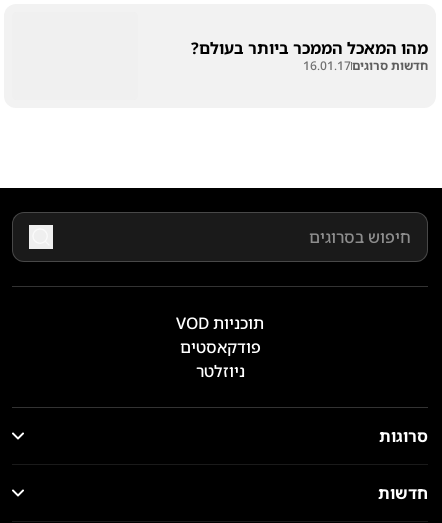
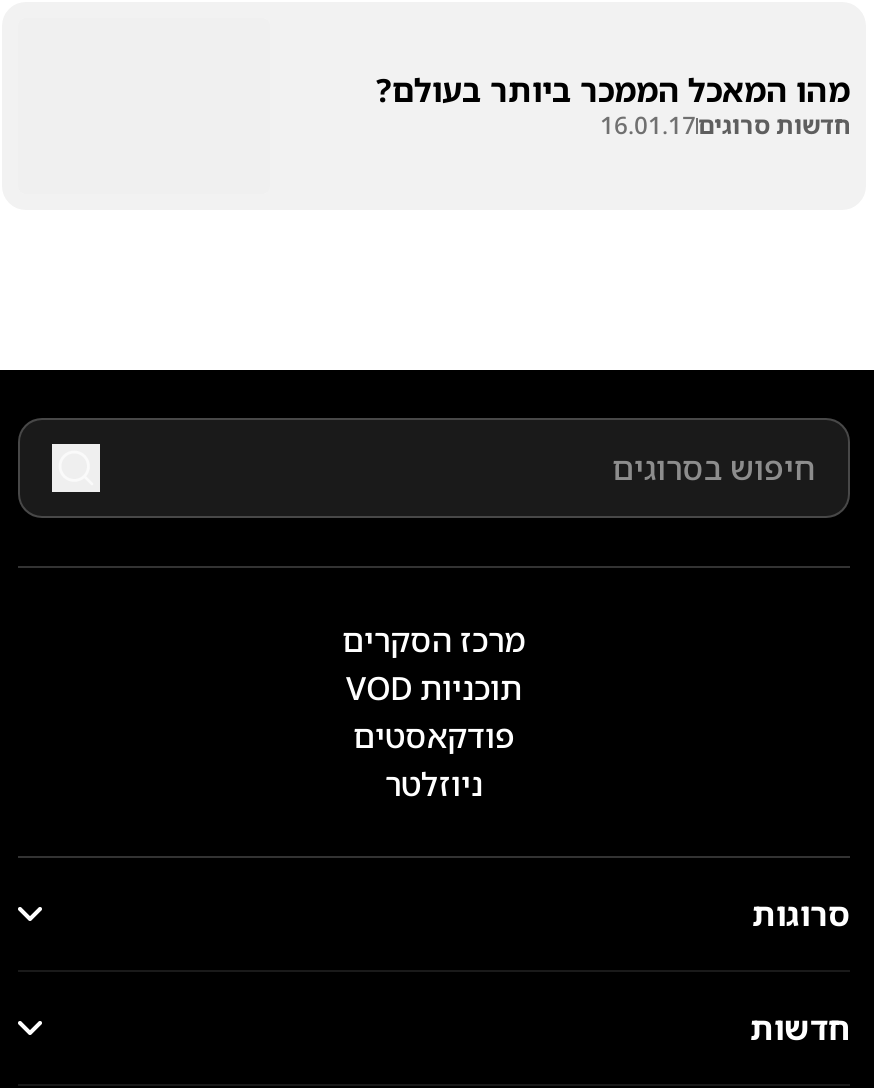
none -> [342,618,526,662] מרכז הסקרים

